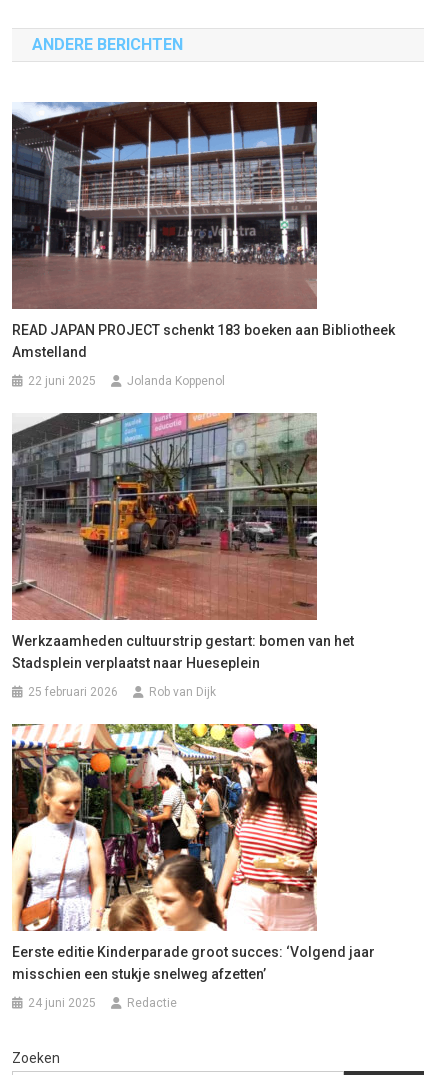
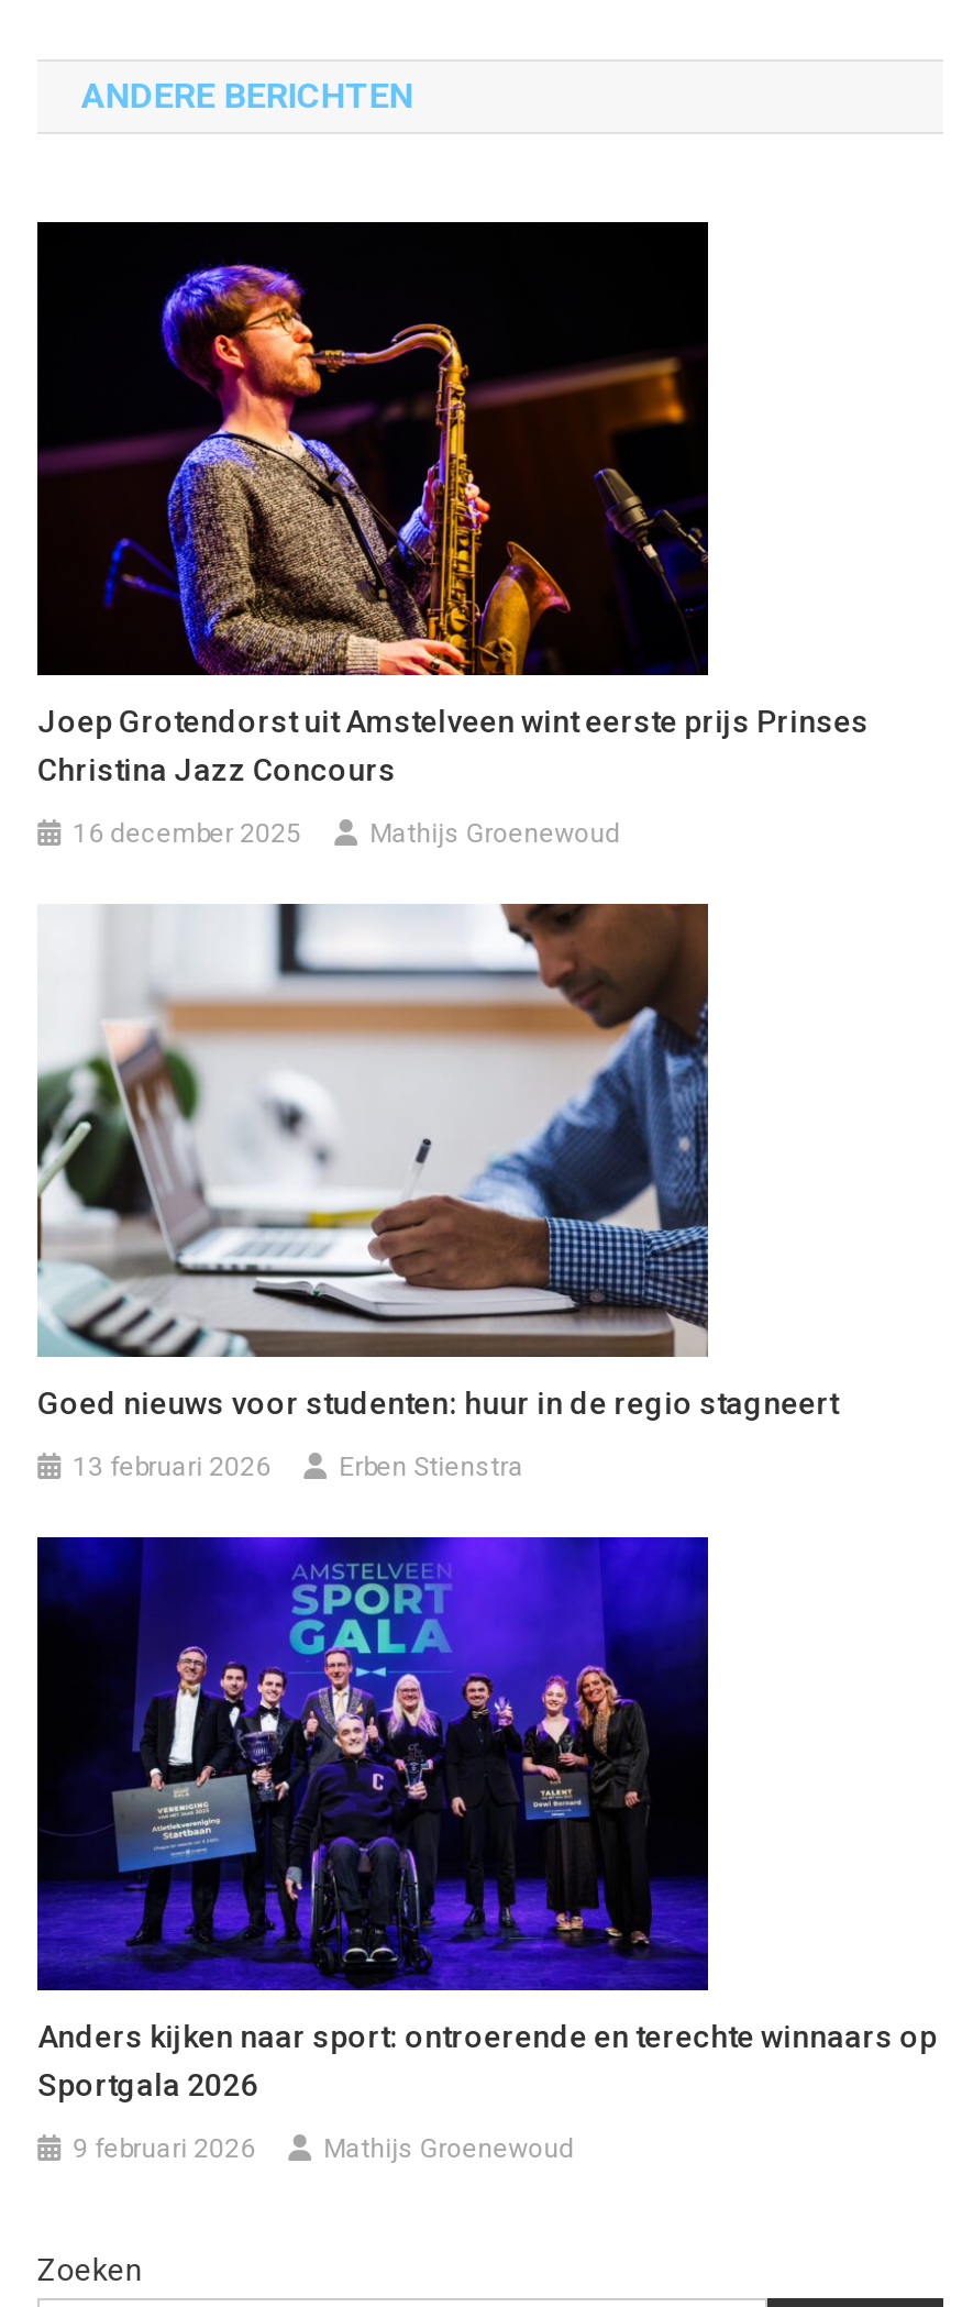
[11,101,395,359] [image] | READ JAPAN PROJECT schenkt 183 boeken aan Bibliotheek | Amstelland -> [35,220,869,788] [image] | Joep Grotendorst uit Amstelveen wint eerste prijs Prinses | Christina Jazz Concours
[28,373,225,387] 22 juni 2025 | Jolanda Koppenol -> [73,819,620,850] 16 december 2025 | Mathijs Groenewoud
[11,412,354,670] [image] | Werkzaamheden cultuurstrip gestart: bomen van het | Stadsplein verplaatst naar Hueseplein -> [37,902,838,1422] [image] | Goed nieuws voor studenten: huur in de regio stagneert
[28,684,216,698] 25 februari 2026 | Rob van Dijk -> [73,1452,524,1483] 13 februari 2026 | Erben Stienstra
[11,723,375,981] [image] | Eerste editie Kinderparade groot succes: ‘Volgend jaar | misschien een stukje snelweg afzetten’ -> [35,1533,937,2103] [image] | Anders kijken naar sport: ontroerende en terechte winnaars op | Sportgala 2026
[28,995,177,1009] 24 juni 2025 | Redactie -> [73,2134,574,2165] 9 februari 2026 | Mathijs Groenewoud

